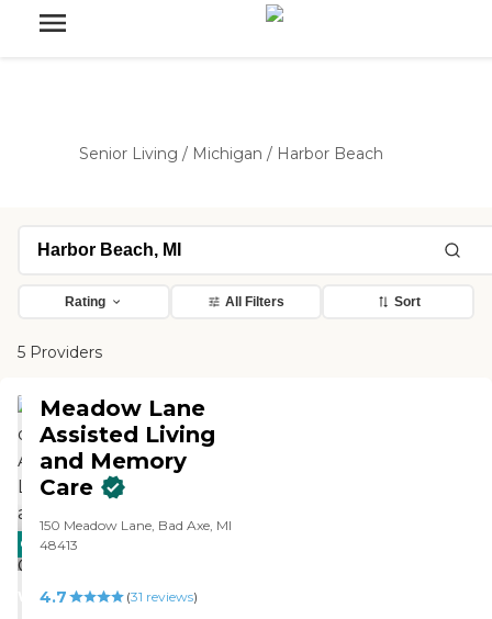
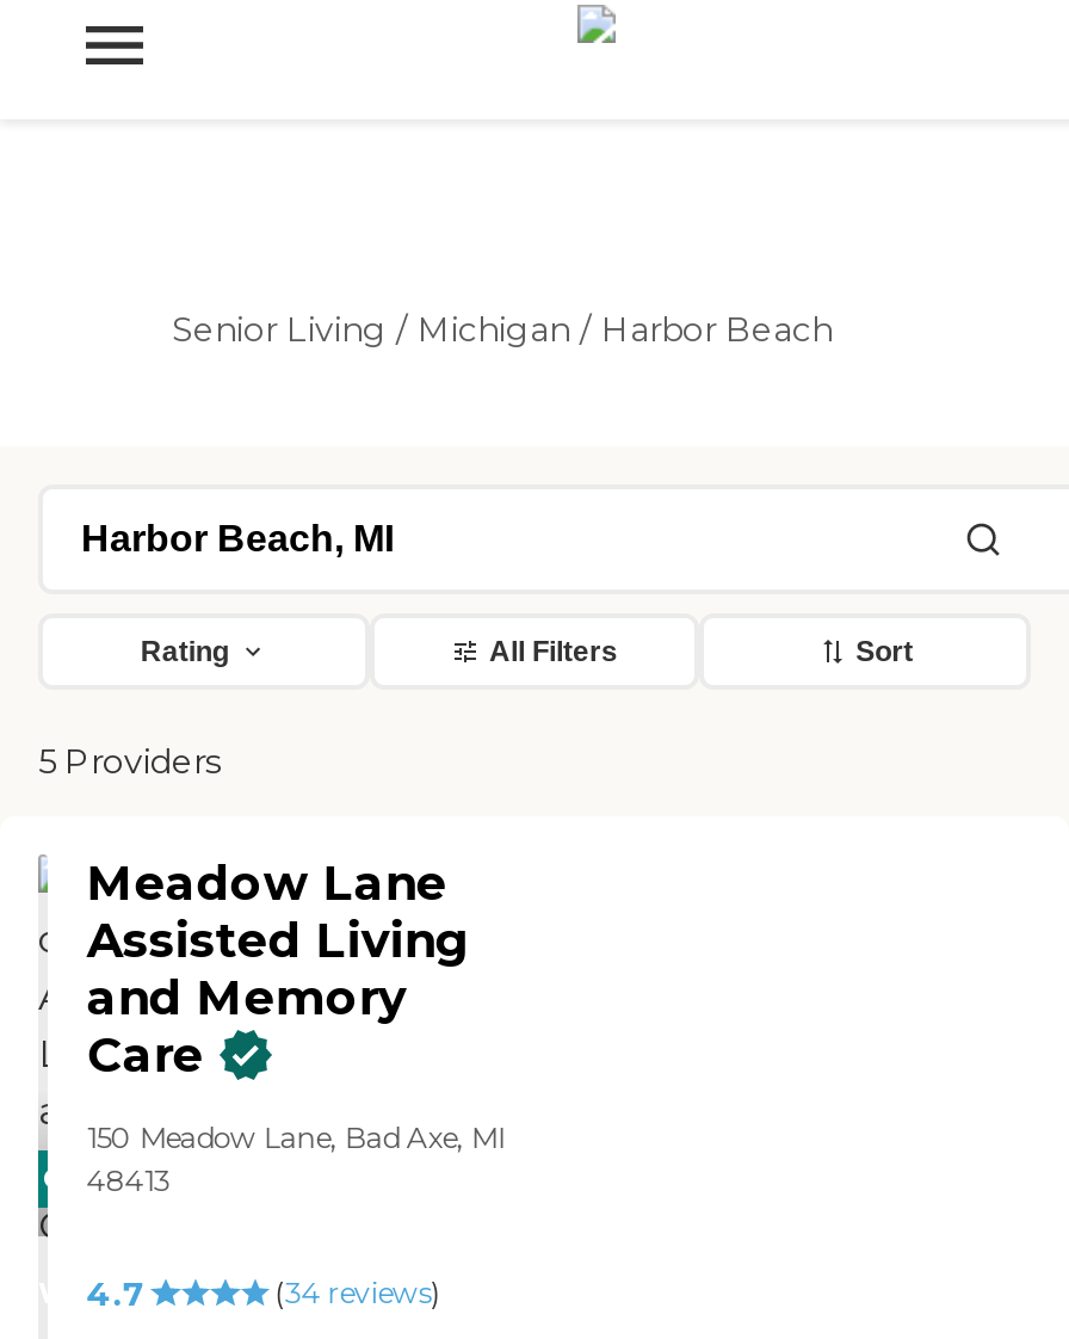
[127,588,198,605] (31 reviews) -> [275,1275,440,1310] (34 reviews)

